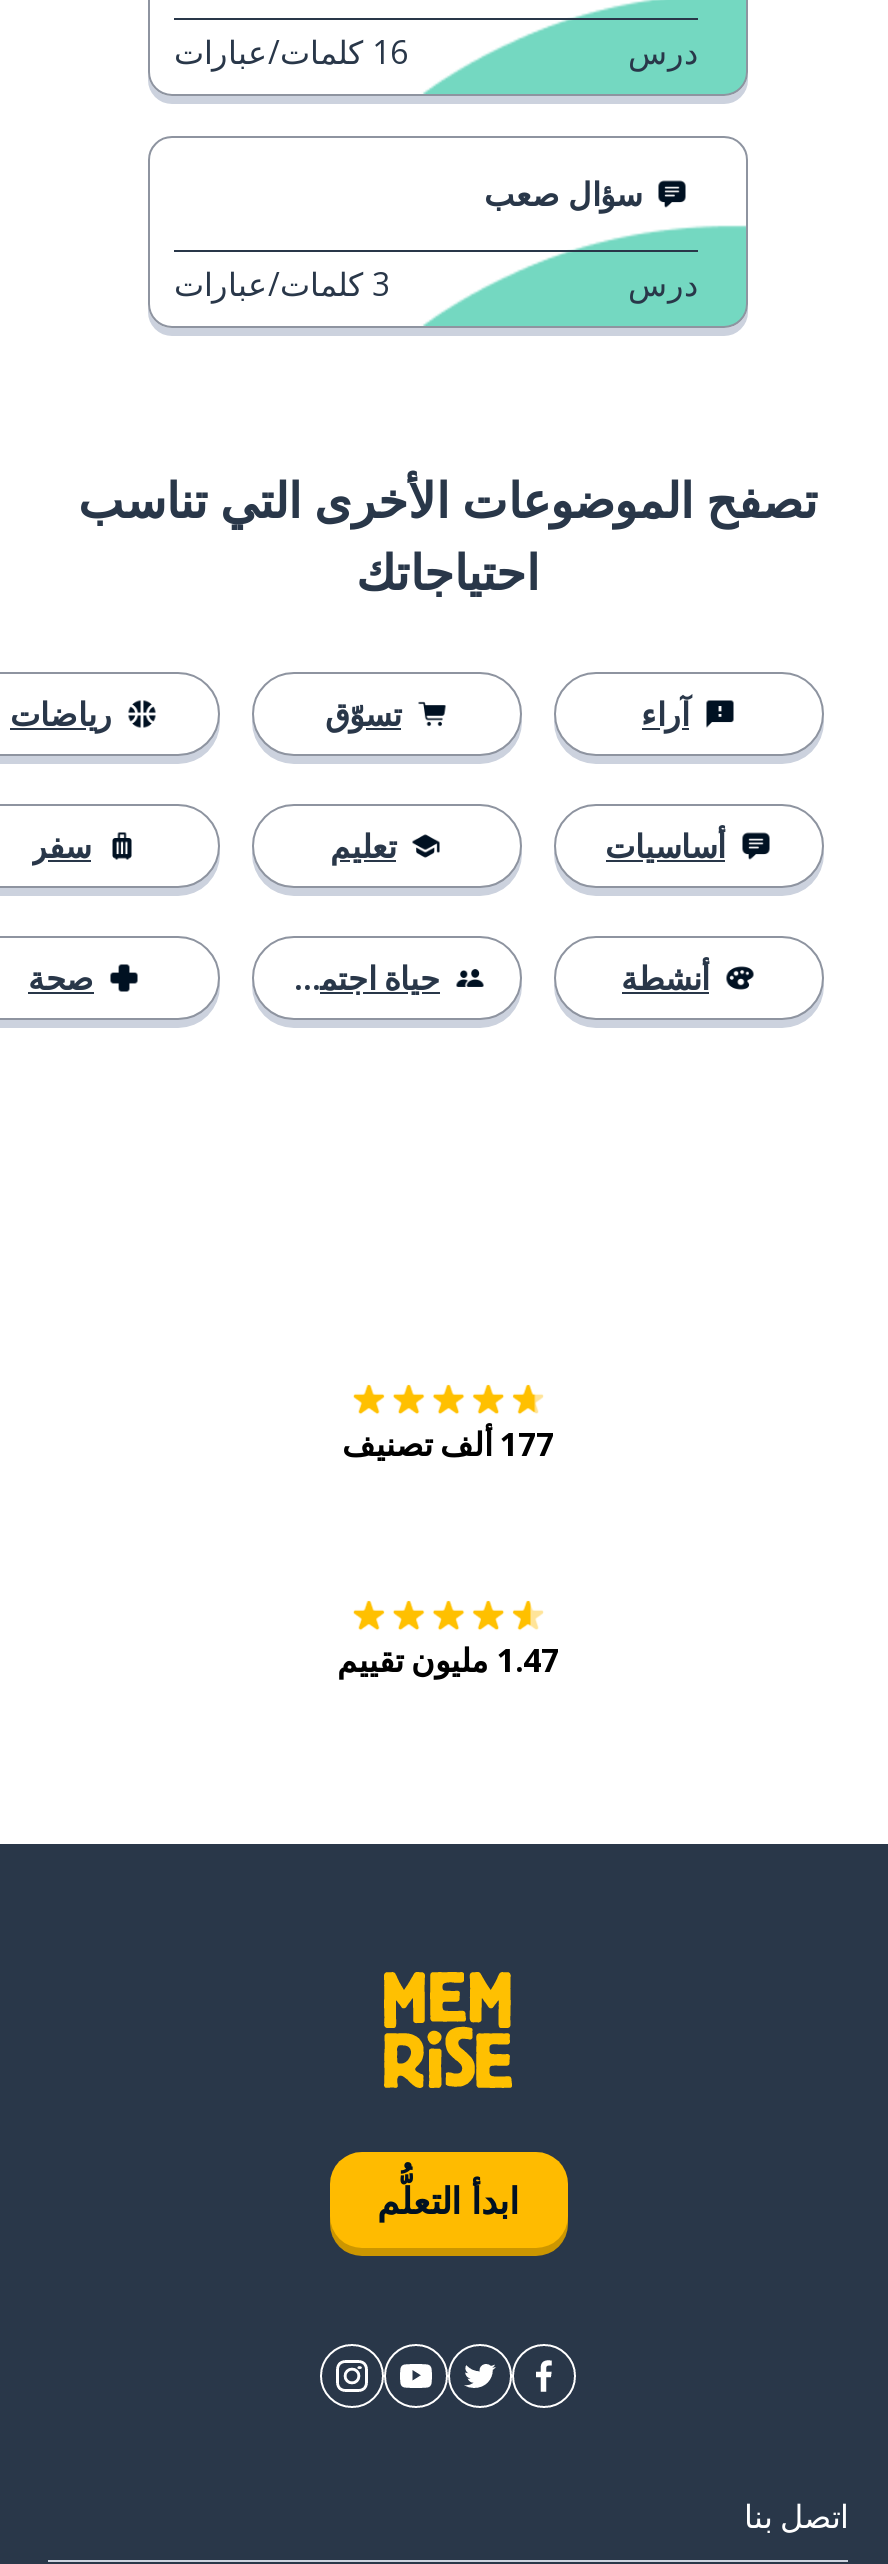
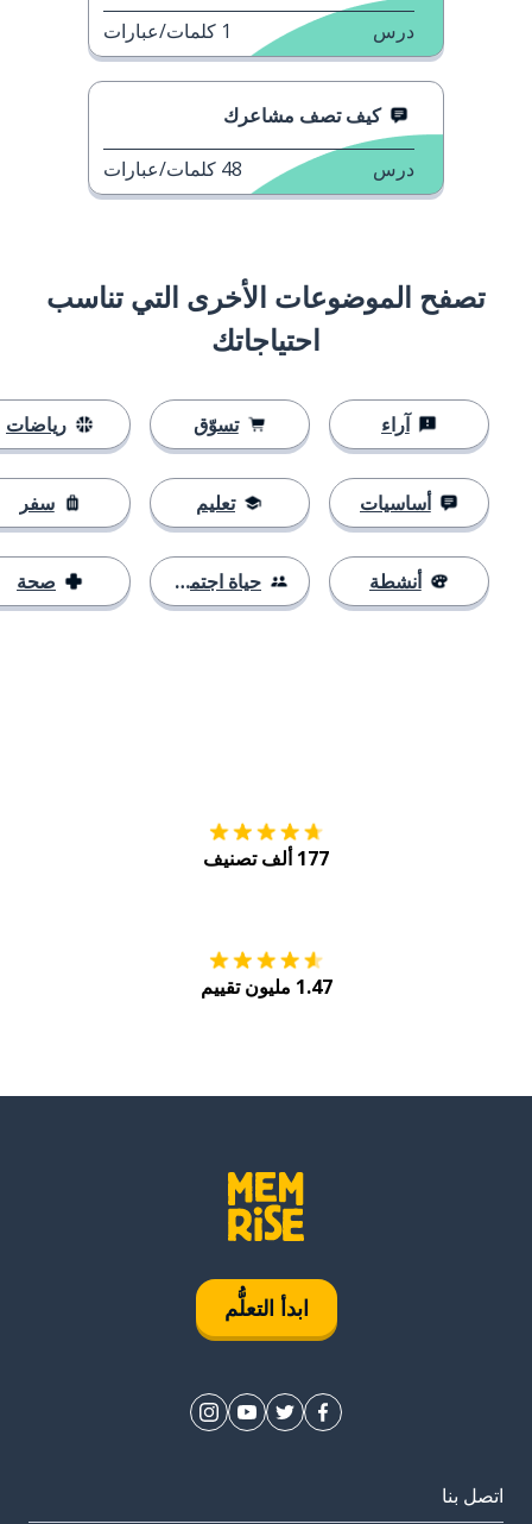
[174,30,408,74] 16 كلمات/عبارات -> [103,18,232,44] 1 كلمات/عبارات
[484,172,642,216] سؤال صعب -> [223,102,381,128] كيف تصف مشاعرك
[174,262,390,306] 3 كلمات/عبارات -> [103,155,242,182] 48 كلمات/عبارات

